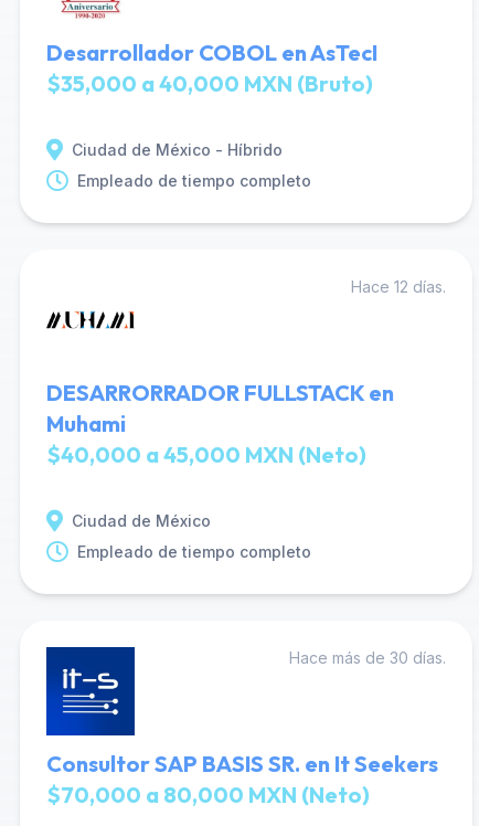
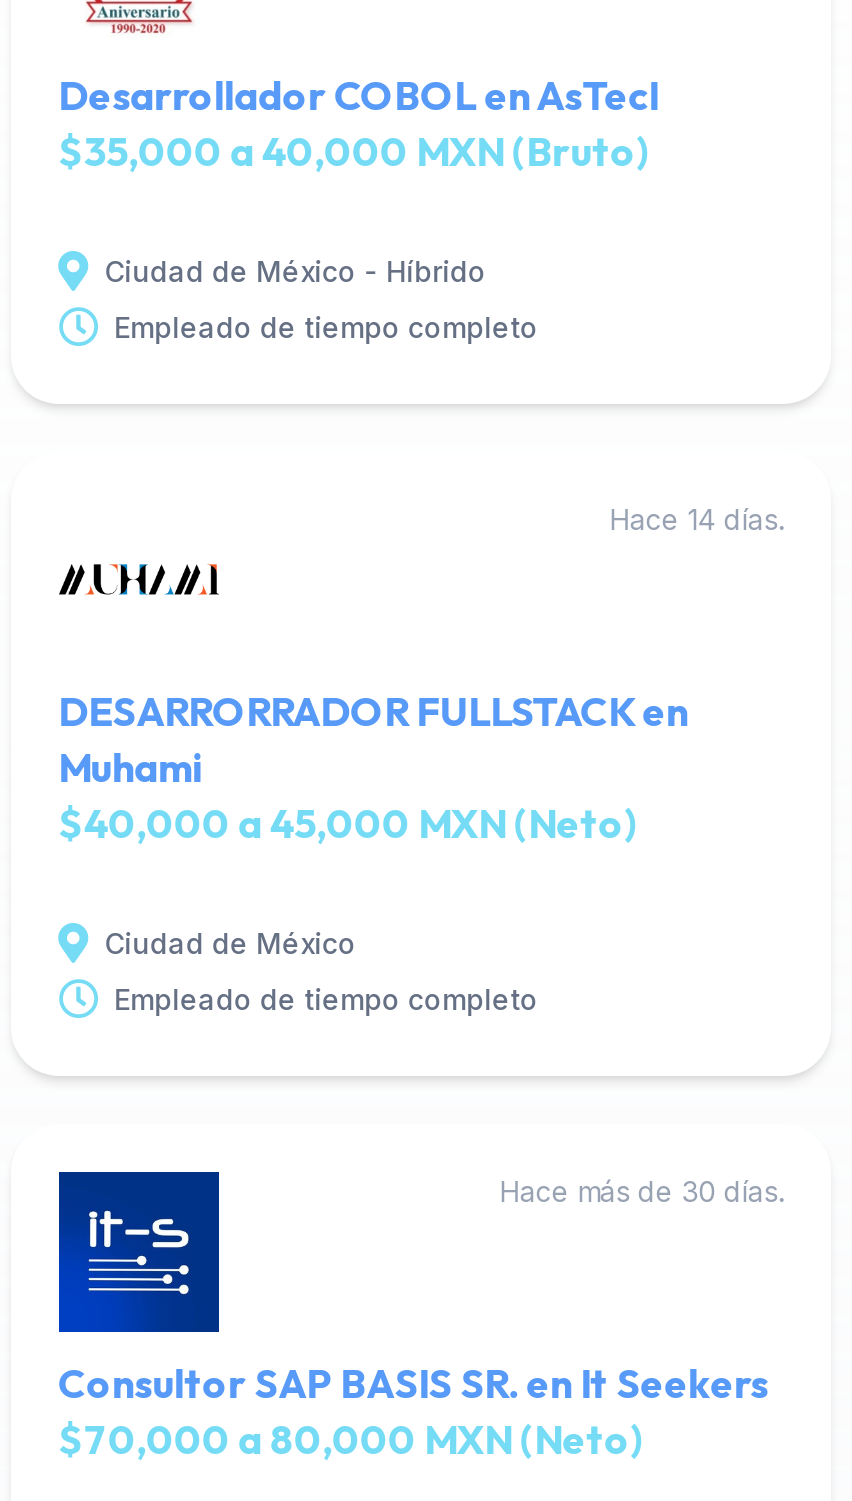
[351,277,446,296] Hace 12 días. -> [610,502,784,536] Hace 14 días.

